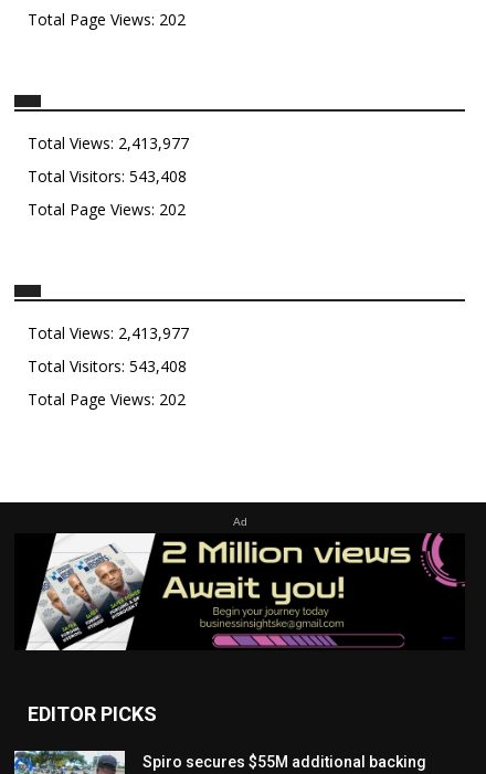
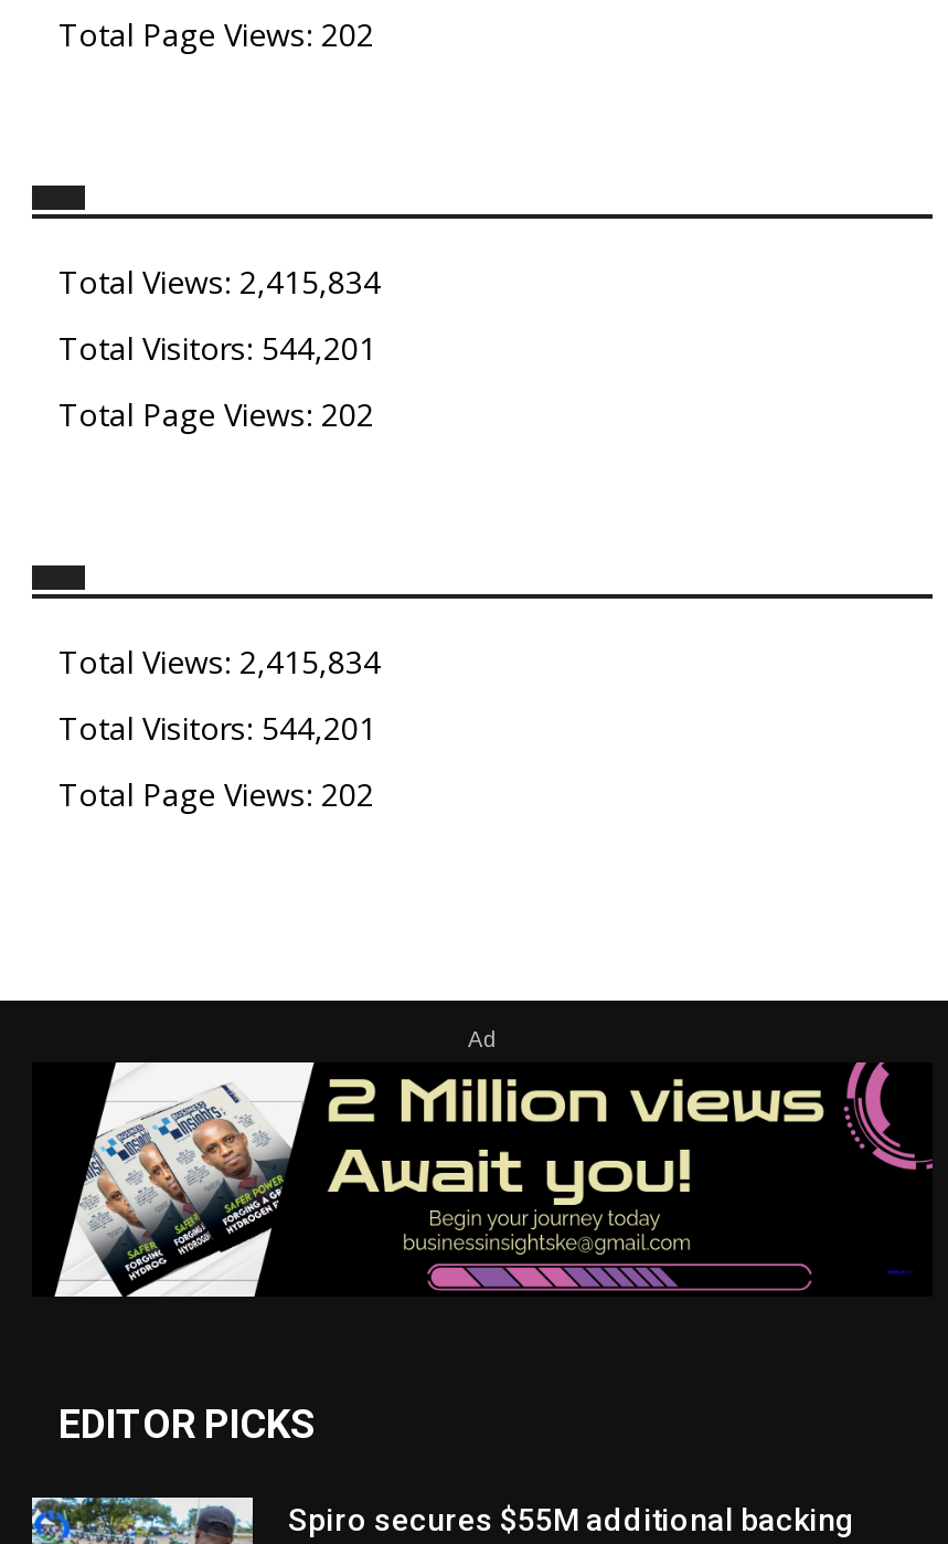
[28,133,189,154] Total Views: 2,413,977 -> [58,262,381,303] Total Views: 2,415,834
[28,166,187,187] Total Visitors: 543,408 -> [58,328,376,370] Total Visitors: 544,201
[28,323,189,344] Total Views: 2,413,977 -> [58,641,381,683] Total Views: 2,415,834
[28,356,187,377] Total Visitors: 543,408 -> [58,708,376,750] Total Visitors: 544,201

